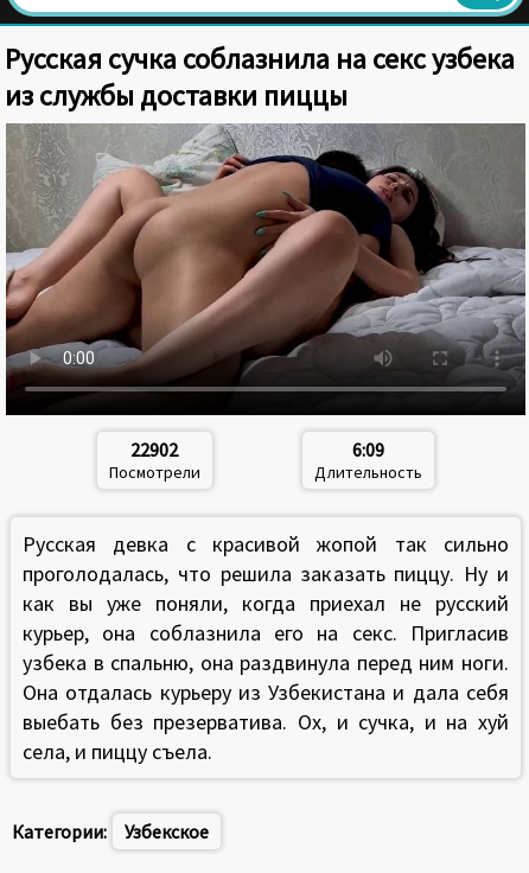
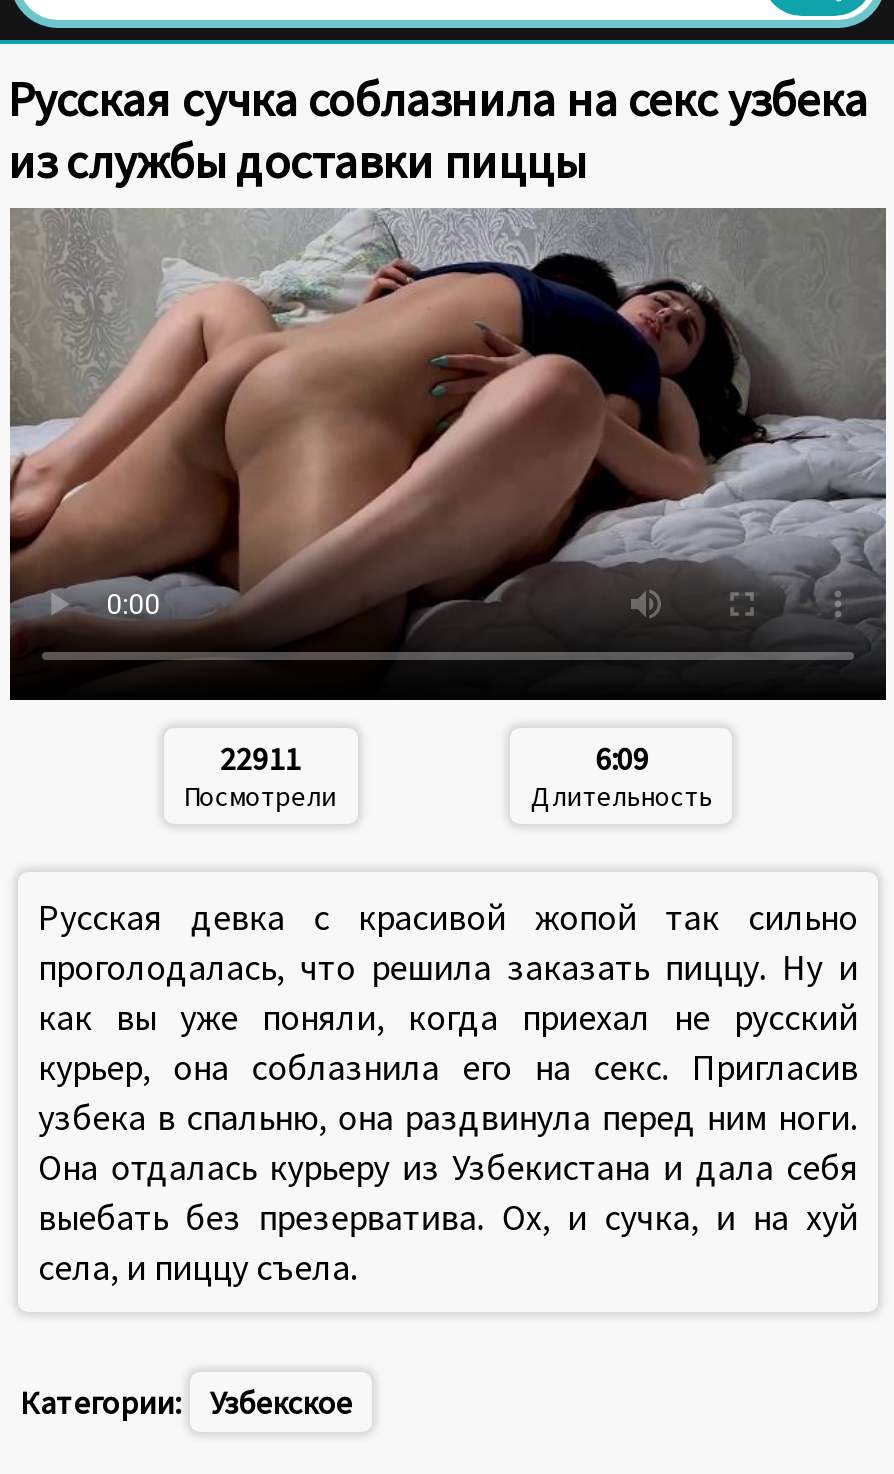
[131,438,178,462] 22902 -> [220,739,300,779] 22911

